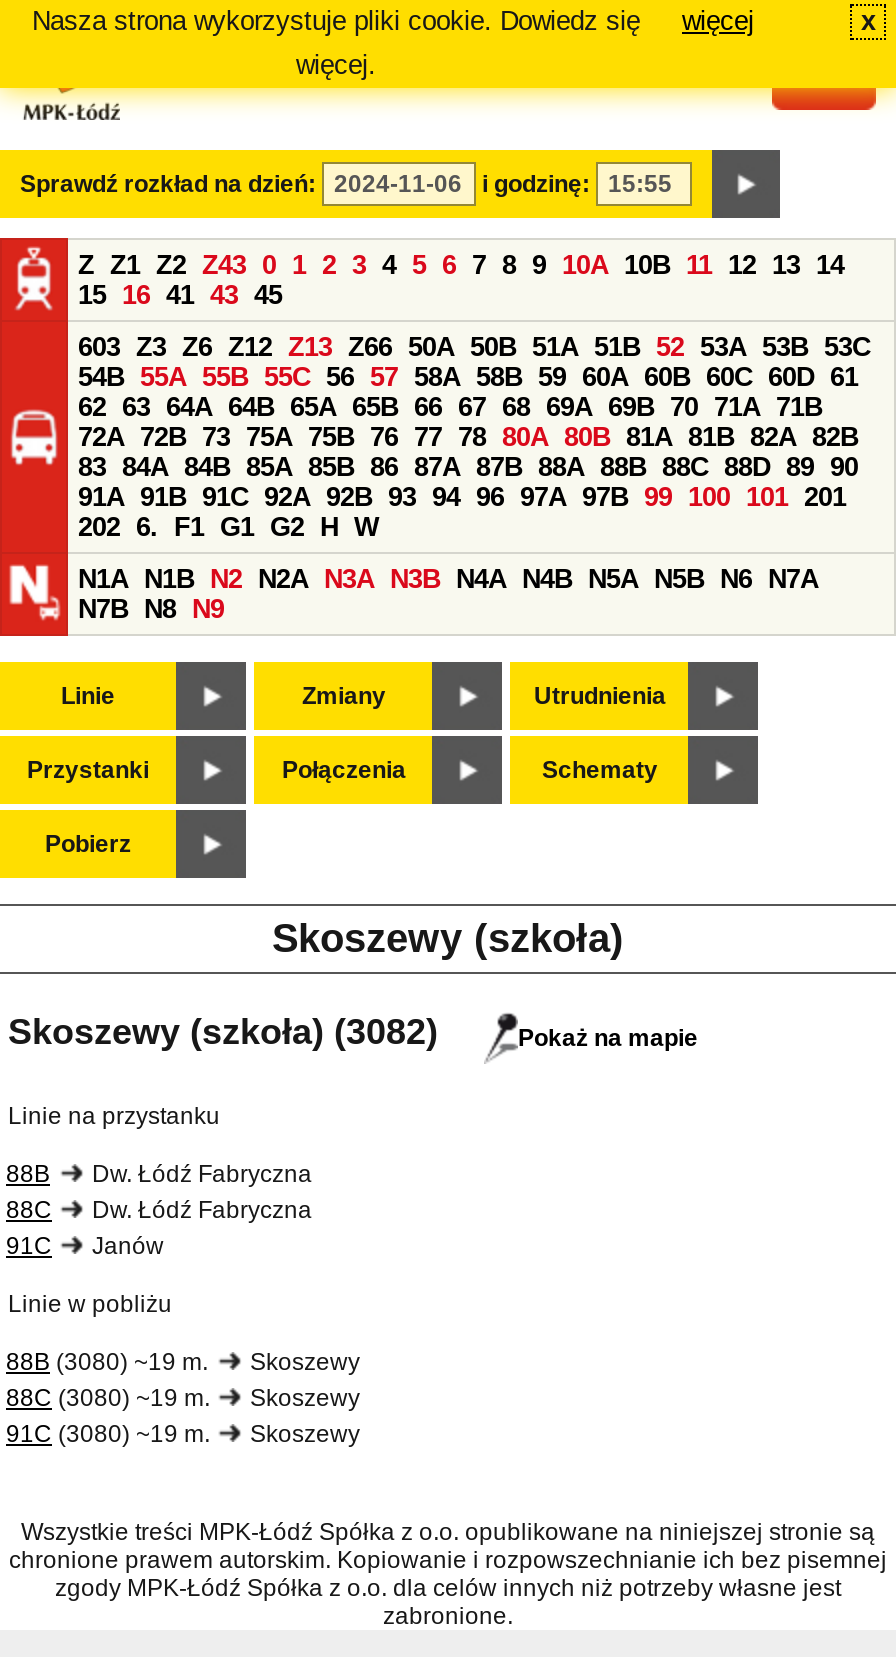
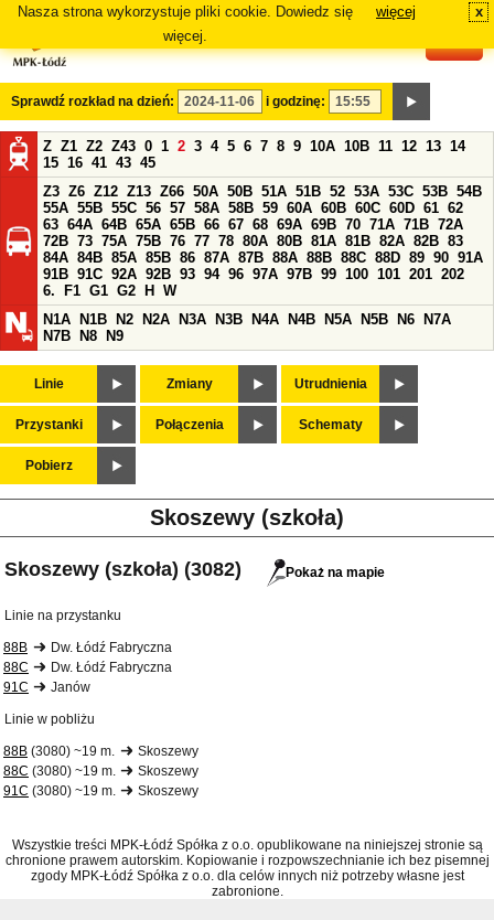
[78,332,870,542] 603 Z3 Z6 Z12 Z13 Z66 50A 50B 51A 51B 52 53A 53B 53C | 54B 55A 55B 55C 56 57 58A 58B 59 60A 60B 60C 60D 61 | 62 63 64A 64B 65A 65B 66 67 68 69A 69B 70 71A 71B | 72A 72B 73 75A 75B 76 77 78 80A 80B 81A 81B 82A 82B | 83 84A 84B 85A 85B 86 87A 87B 88A 88B 88C 88D 89 90 | 91A 91B 91C 92A 92B 93 94 96 97A 97B 99 100 101 201 | 202 6. F1 G1 G2 H W -> [43,183,483,299] Z3 Z6 Z12 Z13 Z66 50A 50B 51A 51B 52 53A 53C 53B 54B | 55A 55B 55C 56 57 58A 58B 59 60A 60B 60C 60D 61 62 | 63 64A 64B 65A 65B 66 67 68 69A 69B 70 71A 71B 72A | 72B 73 75A 75B 76 77 78 80A 80B 81A 81B 82A 82B 83 | 84A 84B 85A 85B 86 87A 87B 88A 88B 88C 88D 89 90 91A | 91B 91C 92A 92B 93 94 96 97A 97B 99 100 101 201 202 | 6. F1 G1 G2 H W

